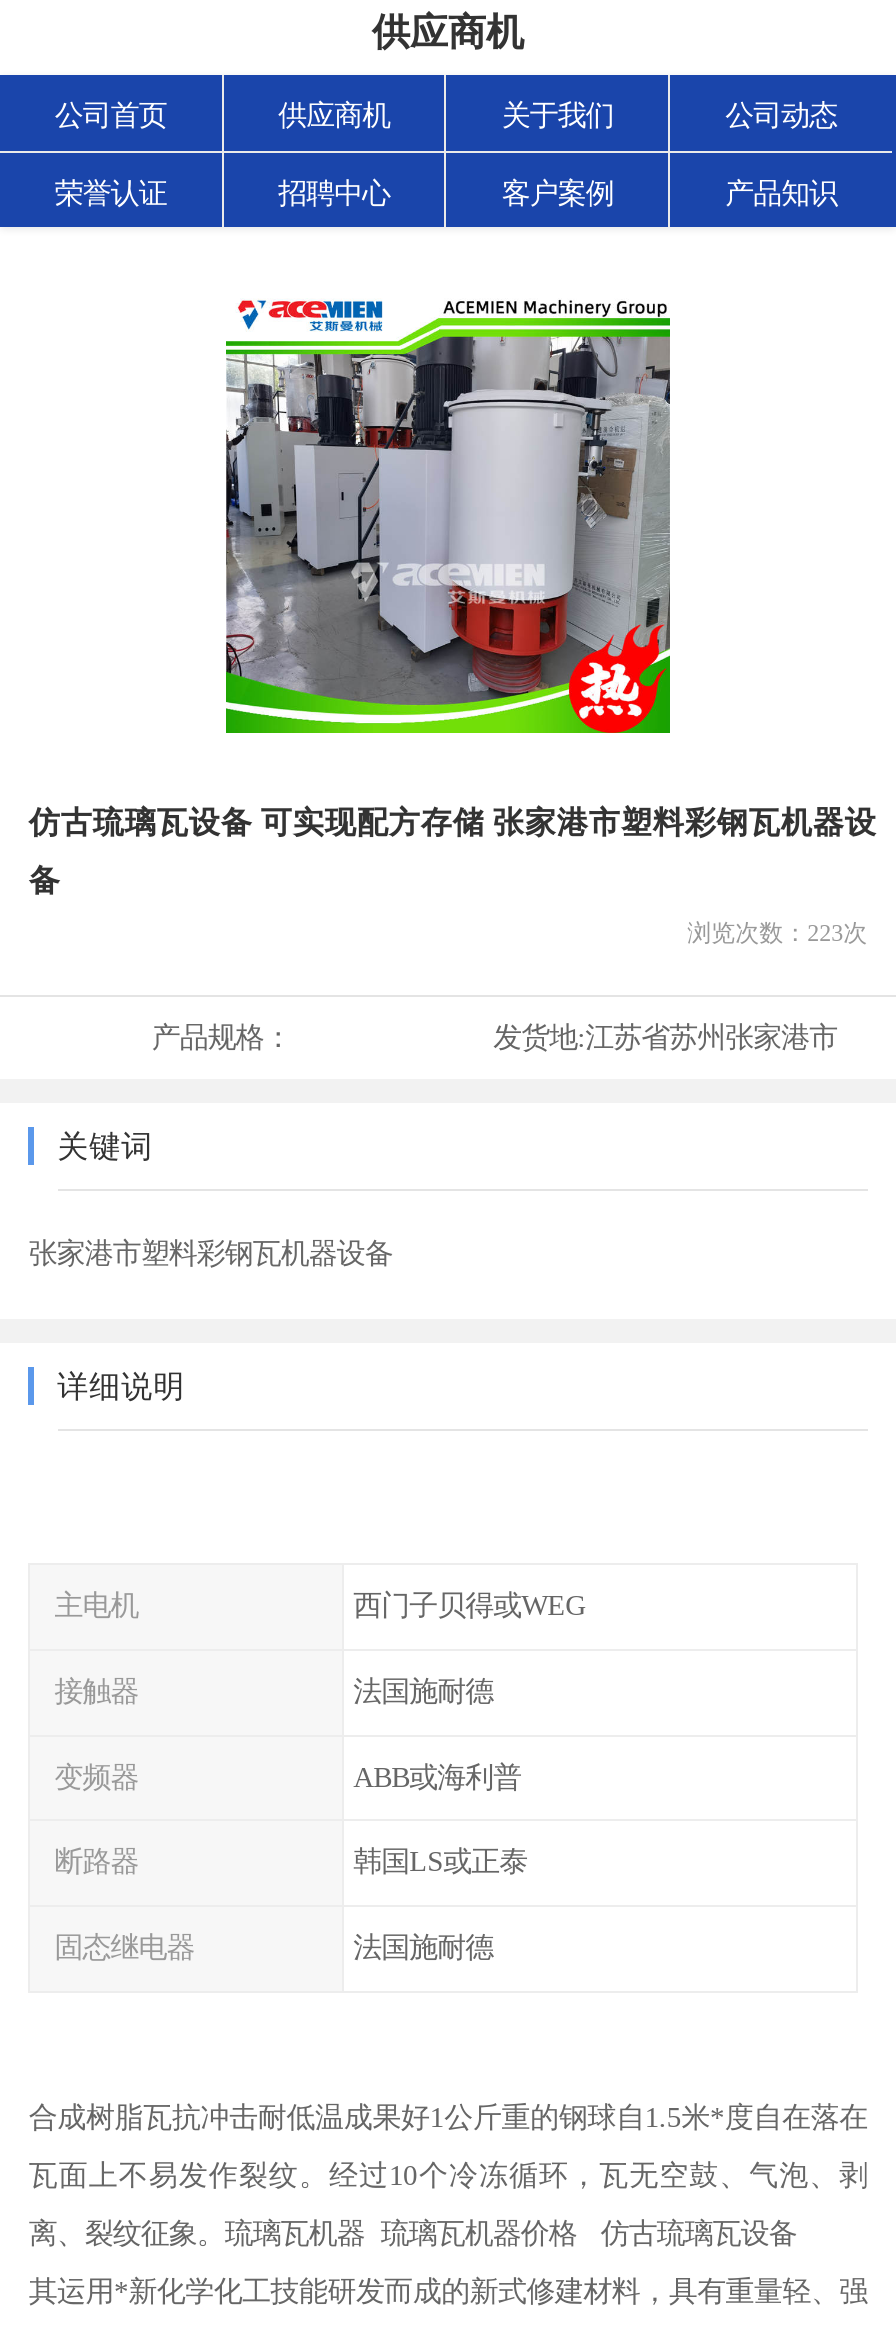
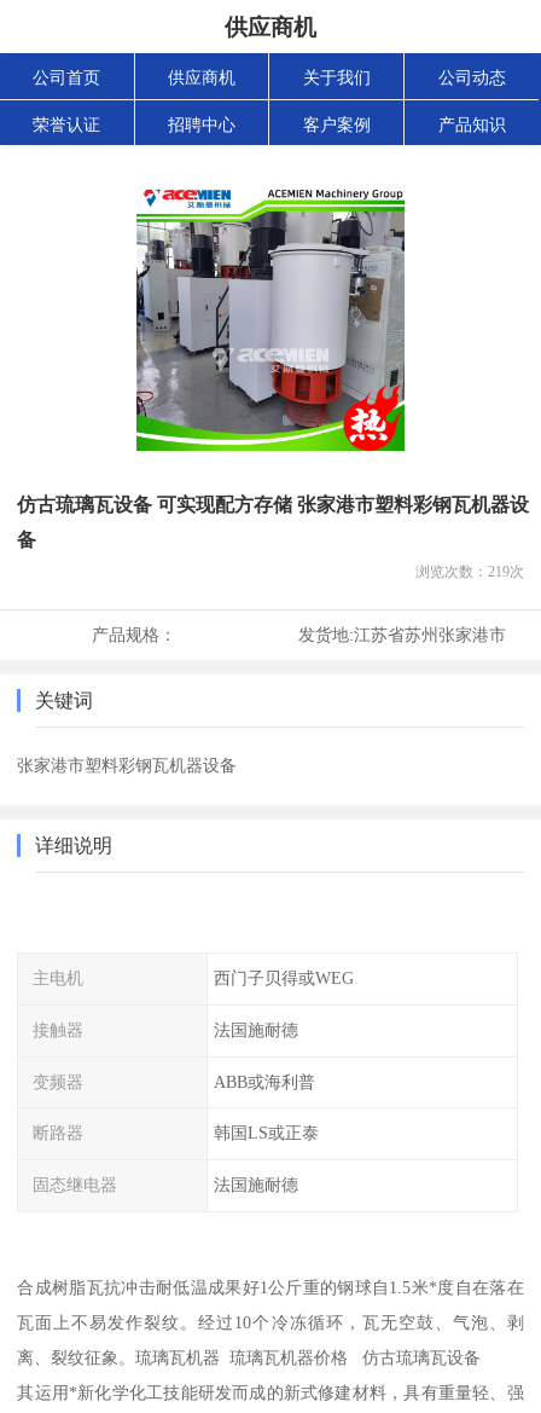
[687,919,867,947] 浏览次数：223次 -> [415,563,524,580] 浏览次数：219次

